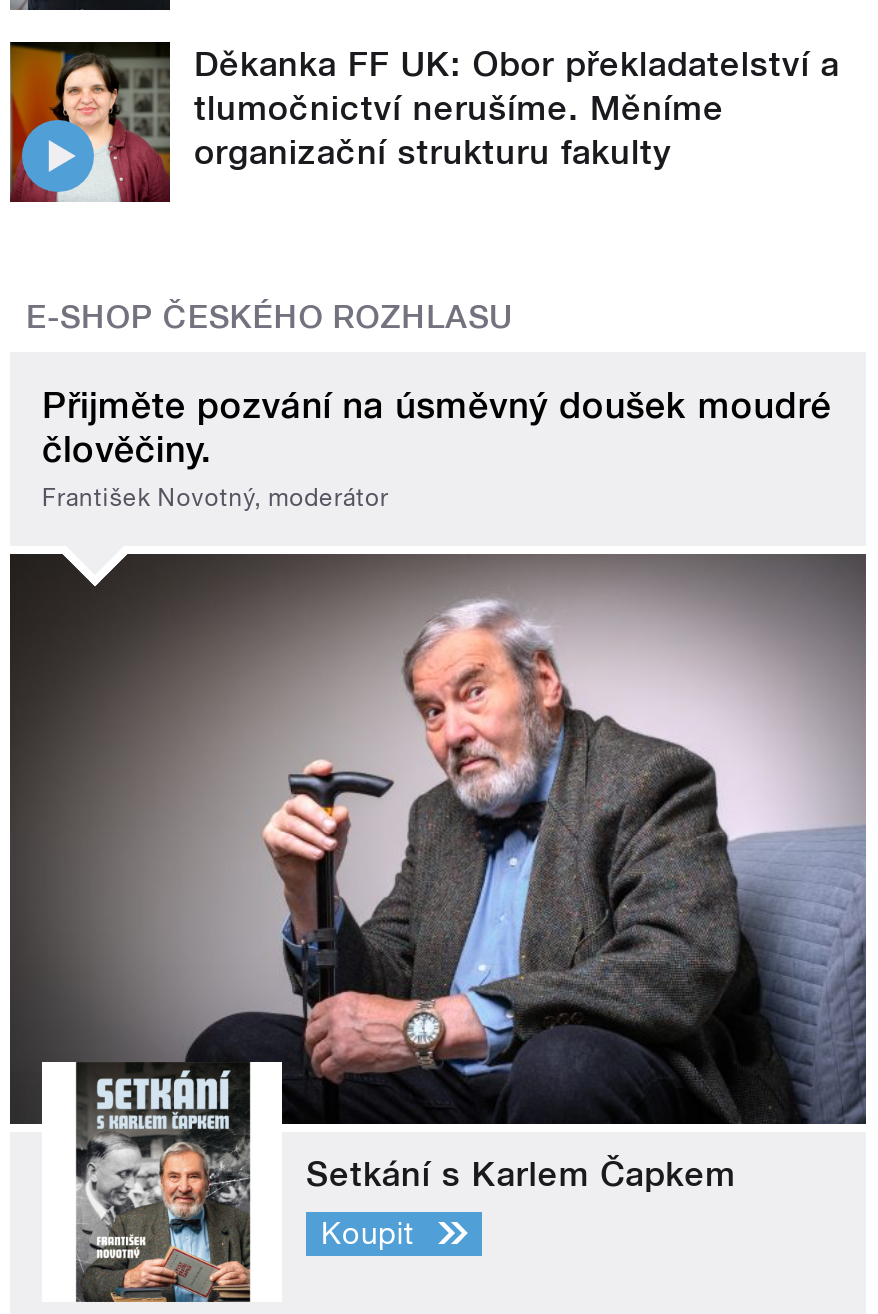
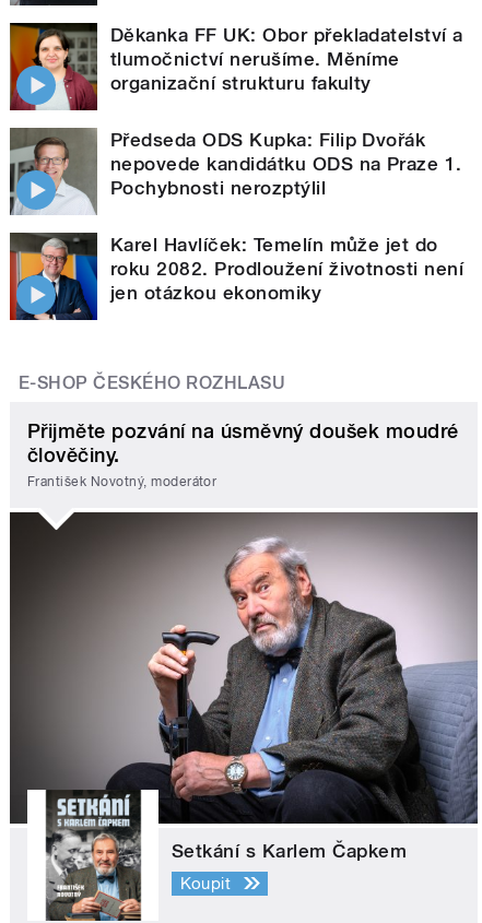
none -> [10,127,464,304] [image] | Předseda ODS Kupka: Filip Dvořák | nepovede kandidátku ODS na Praze 1. | Pochybnosti nerozptýlil | Karel Havlíček: Temelín může jet do | roku 2082. Prodloužení životnosti není | jen otázkou ekonomiky
none -> [10,233,98,321] [image]

